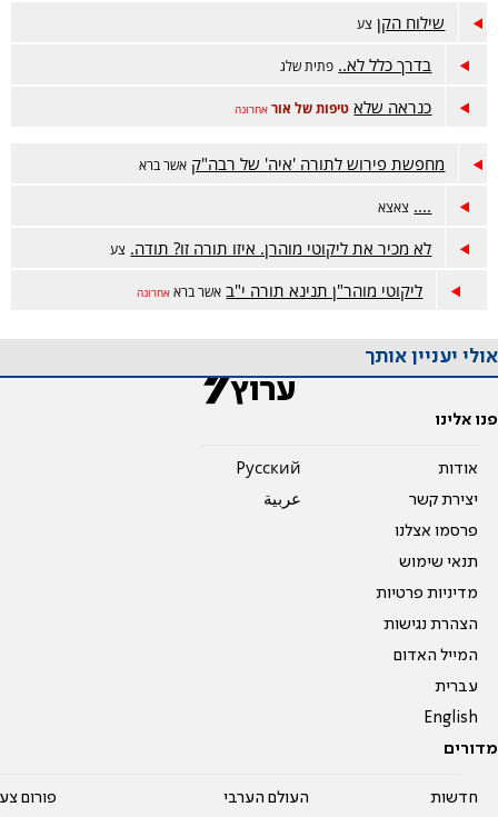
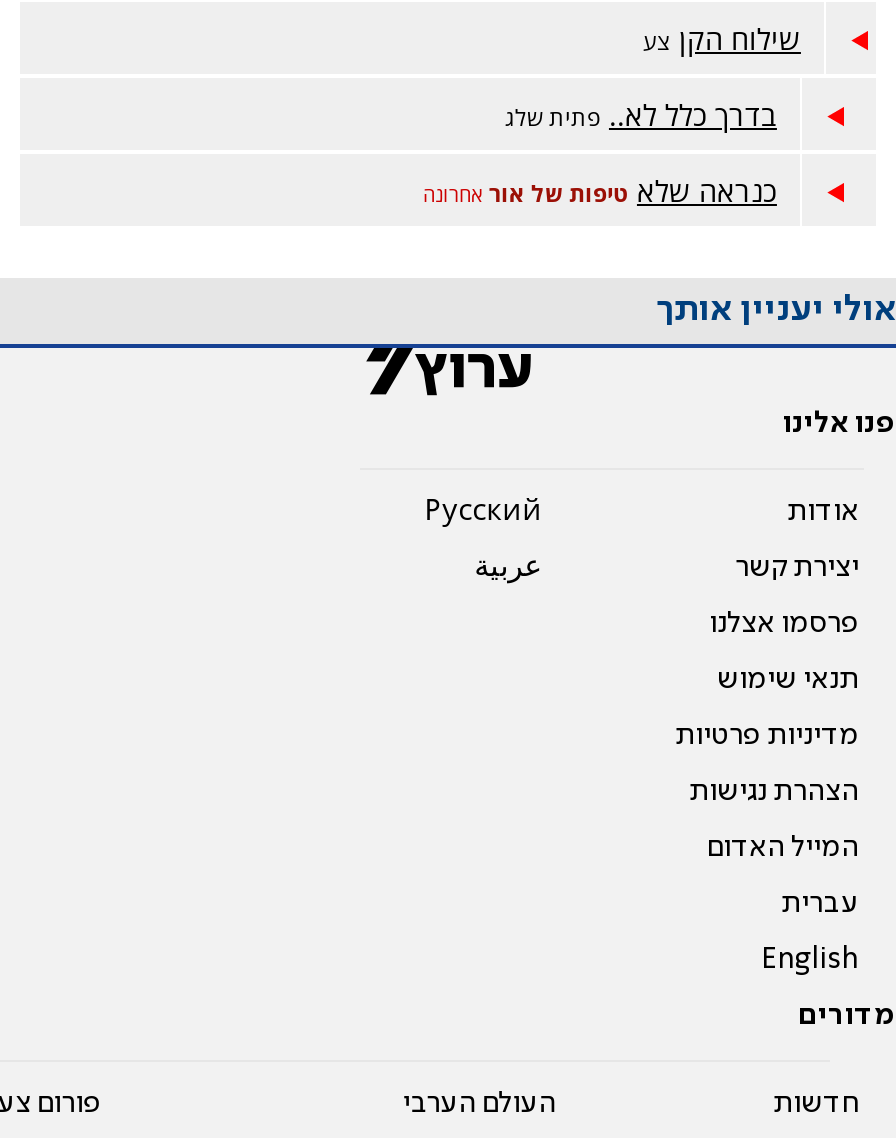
[111,152,445,301] מחפשת פירוש לתורה 'איה' של רבה"ק אשר ברא | .... צאצא | לא מכיר את ליקוטי מוהרן. איזו תורה זו? תודה. צע | ליקוטי מוהר"ן תנינא תורה י"ב אשר ברא אחרונה -> none

